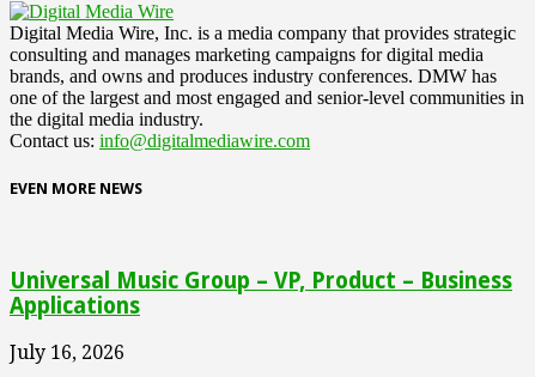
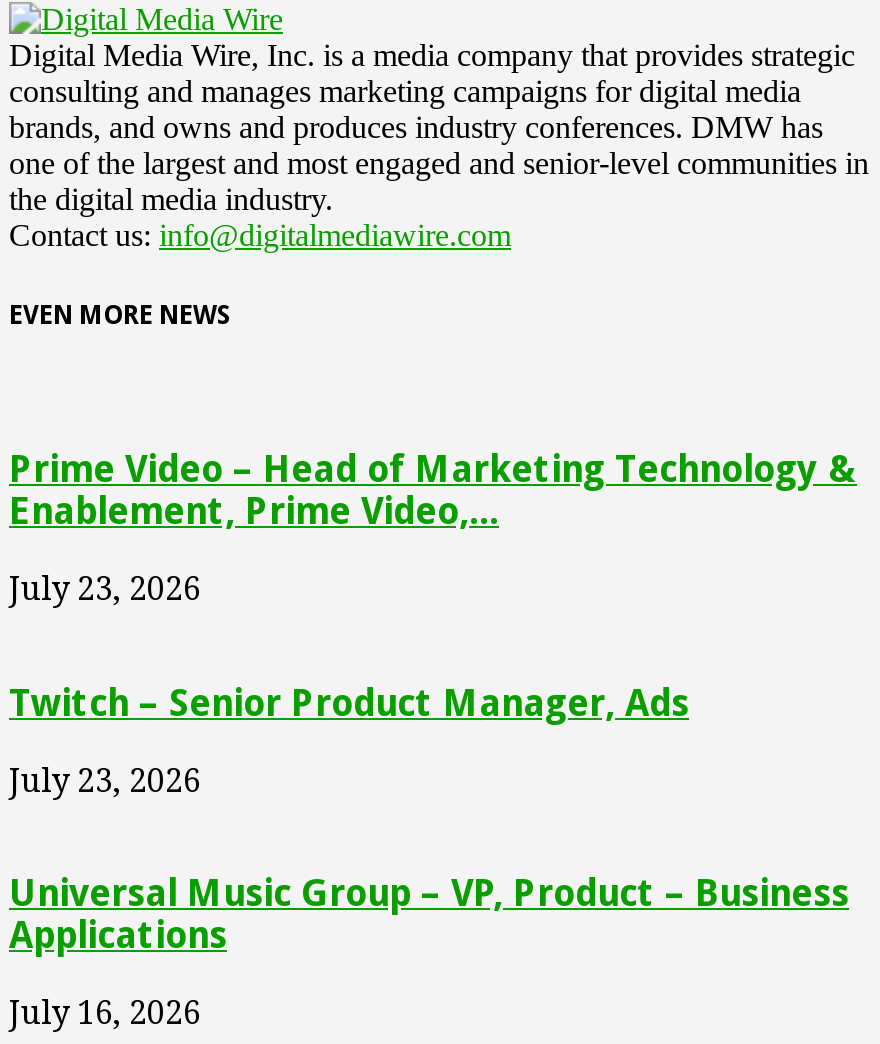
none -> [9,449,857,799] Prime Video – Head of Marketing Technology & | Enablement, Prime Video,... | July 23, 2026 | Twitch – Senior Product Manager, Ads | July 23, 2026

